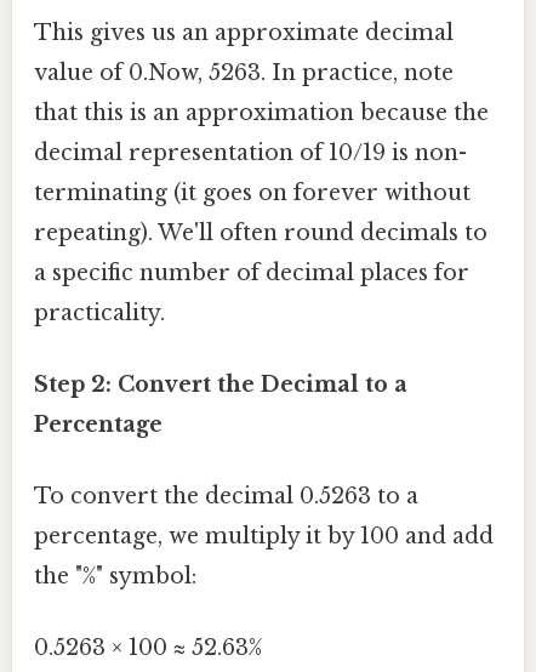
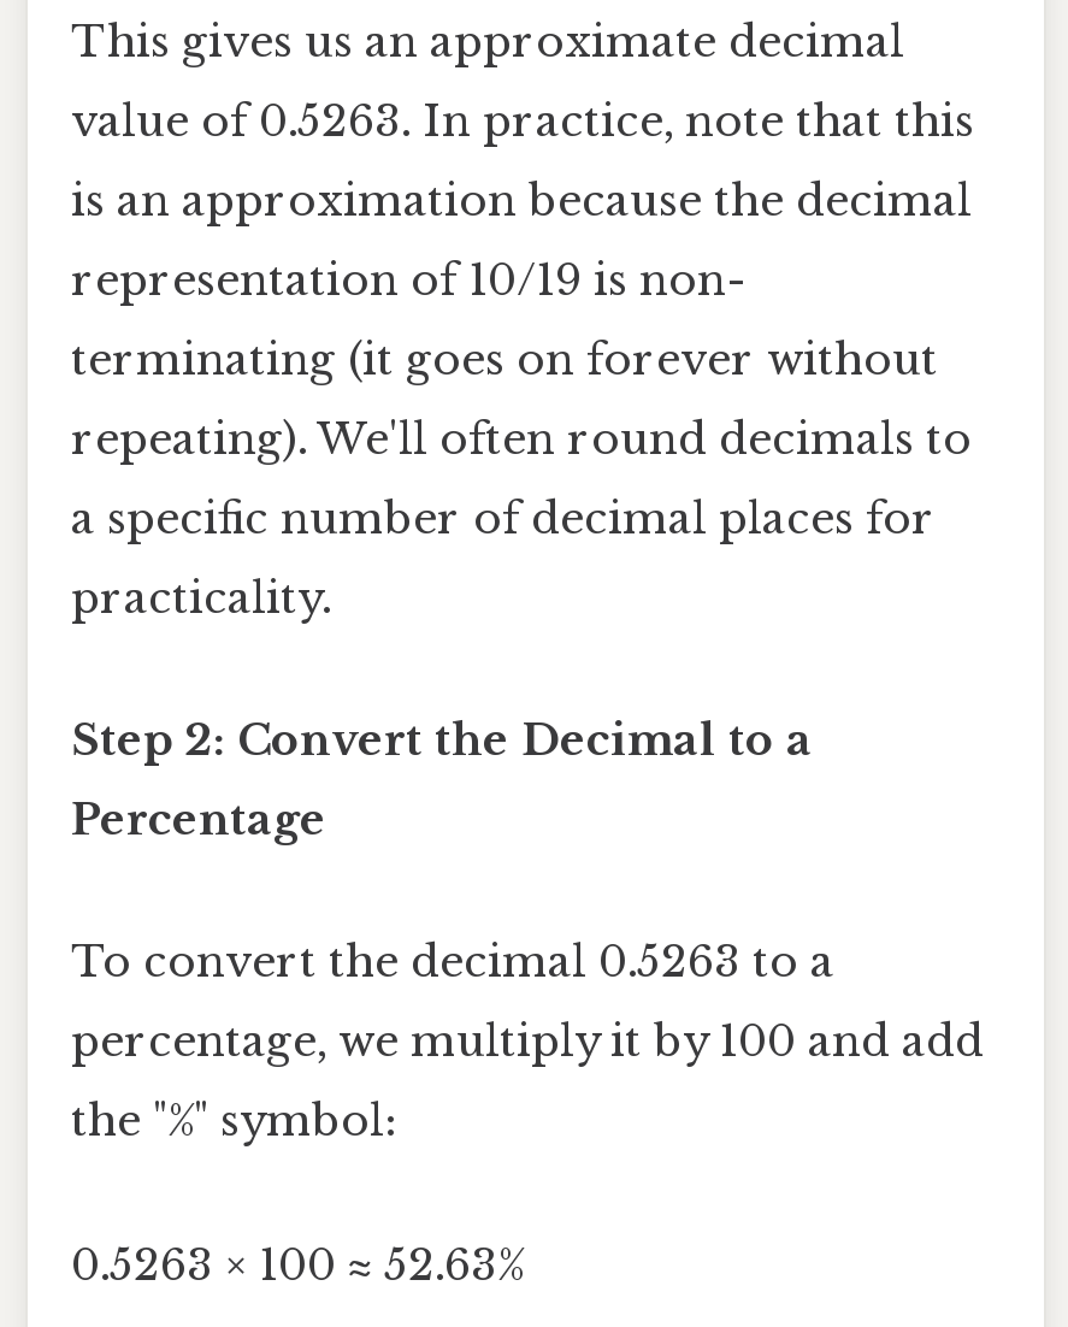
[34,59,454,86] value of 0.Now, 5263. In practice, note -> [71,94,974,147] value of 0.5263. In practice, note that this
[34,99,489,126] that this is an approximation because the -> [71,174,972,227] is an approximation because the decimal
[34,139,467,166] decimal representation of 10/19 is non- -> [71,253,743,306] representation of 10/19 is non-

